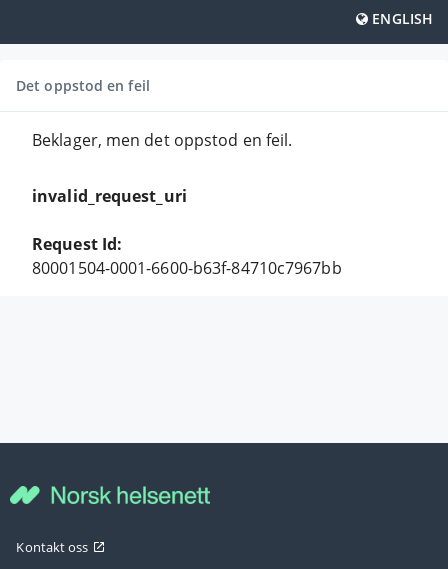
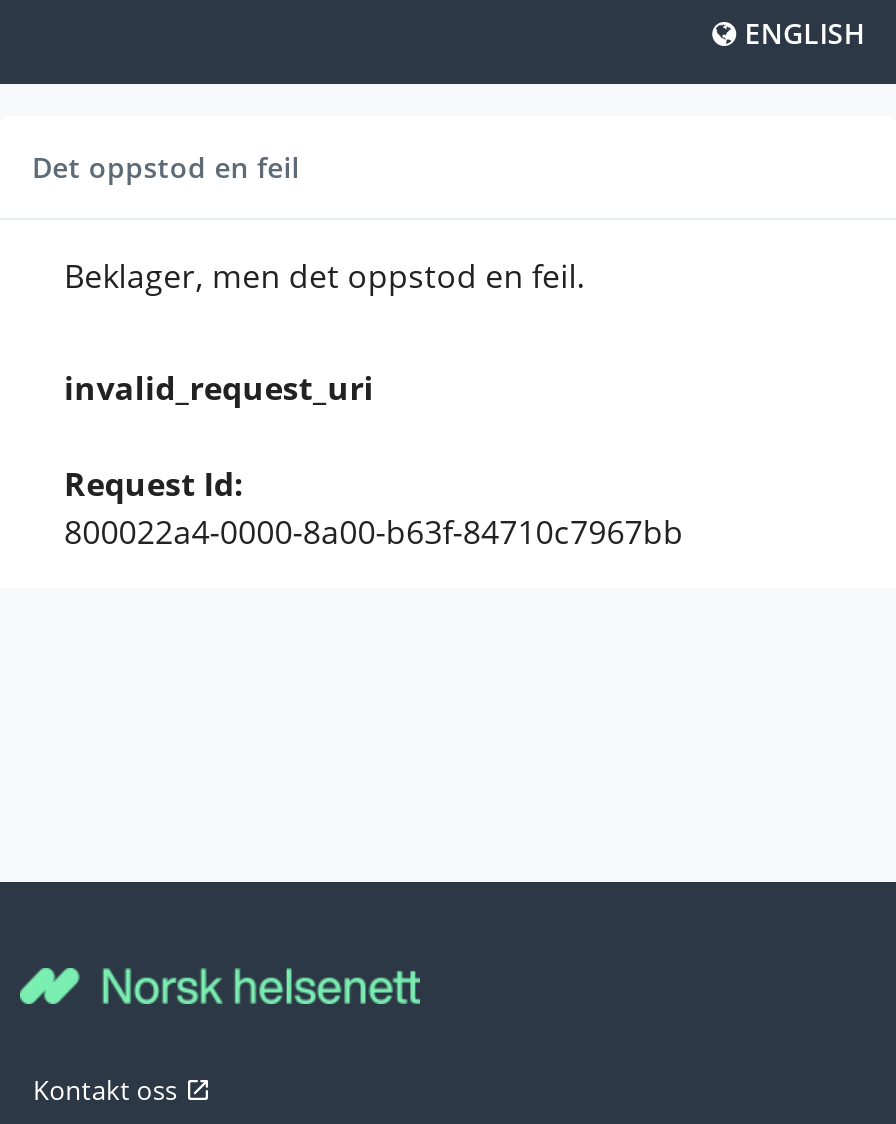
[32,257,342,279] 80001504-0001-6600-b63f-84710c7967bb -> [64,510,683,554] 800022a4-0000-8a00-b63f-84710c7967bb

